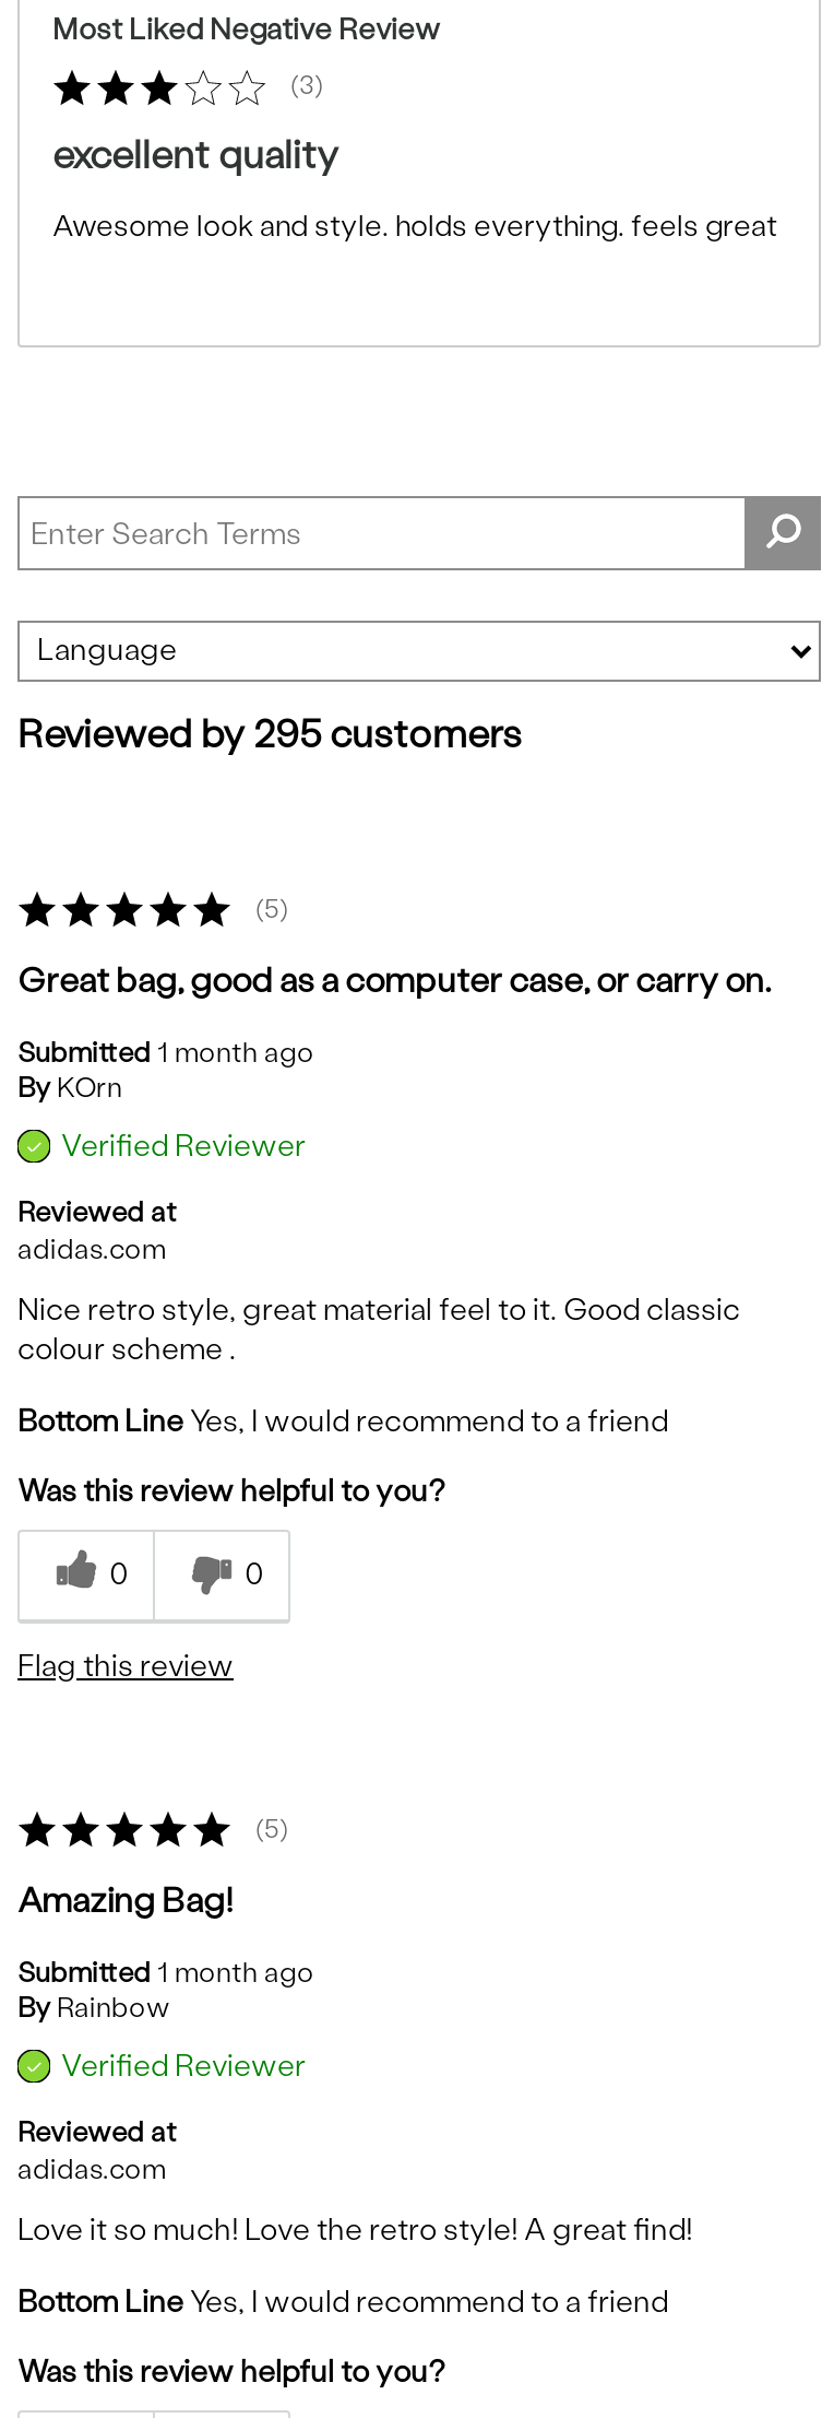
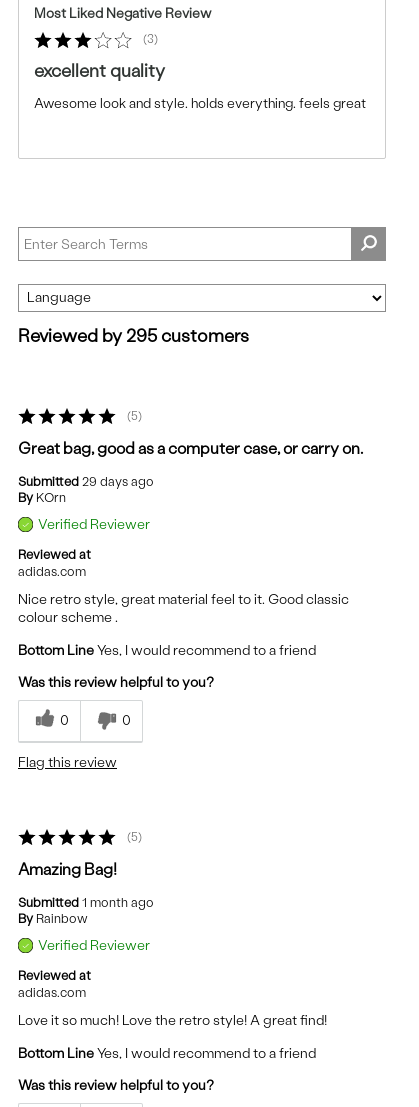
[17,1037,314,1069] Submitted 1 month ago -> [18,474,154,489] Submitted 29 days ago

